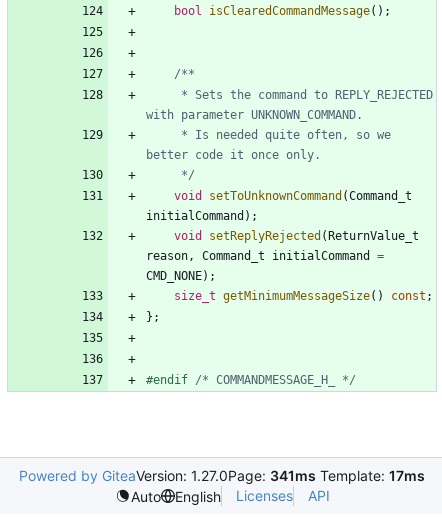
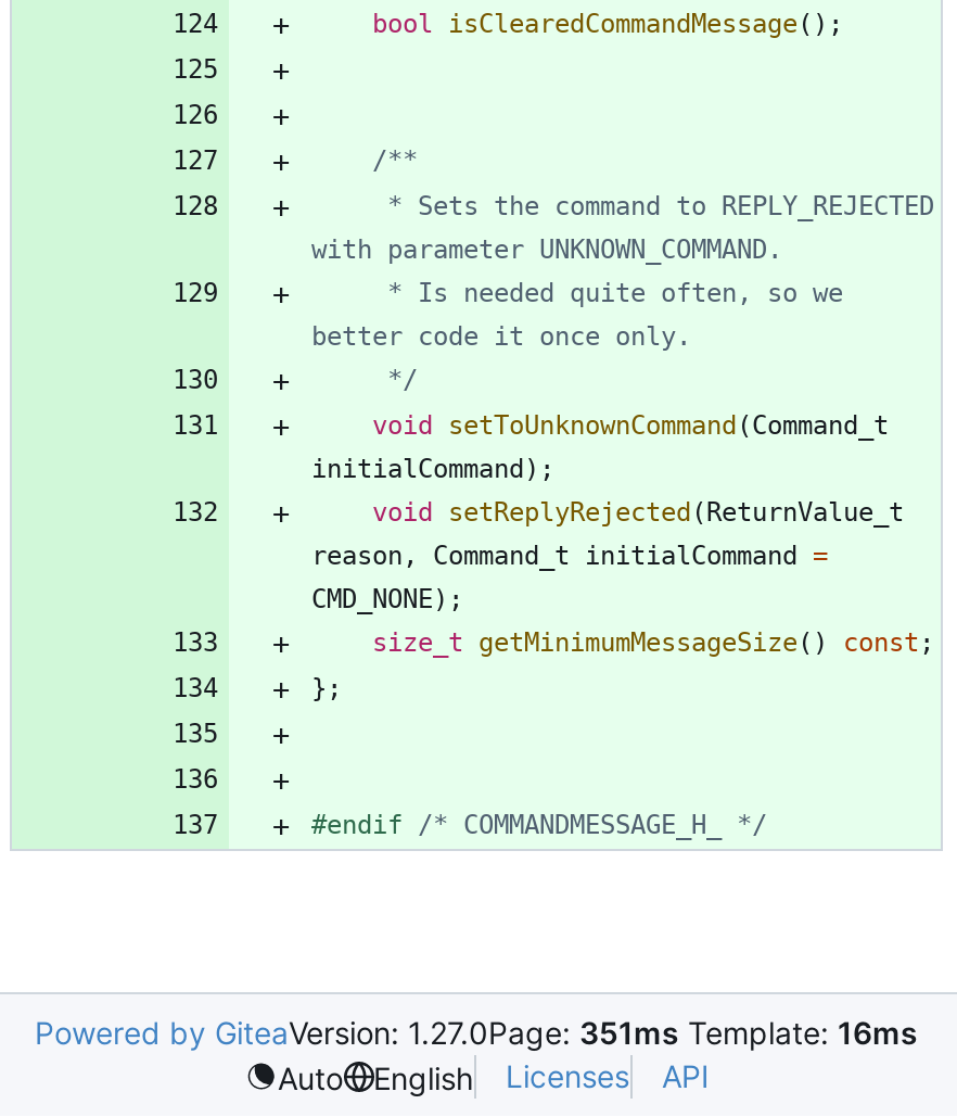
[19,467,425,484] Powered by GiteaVersion: 1.27.0Page: 341ms Template: 17ms -> [35,1014,918,1051] Powered by GiteaVersion: 1.27.0Page: 351ms Template: 16ms

